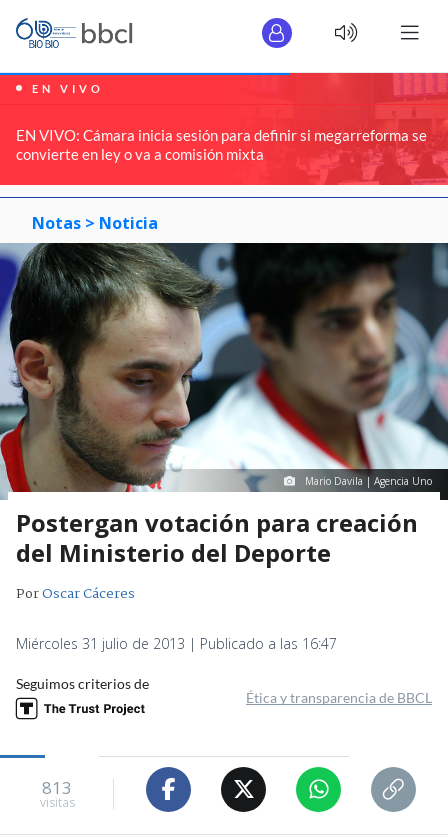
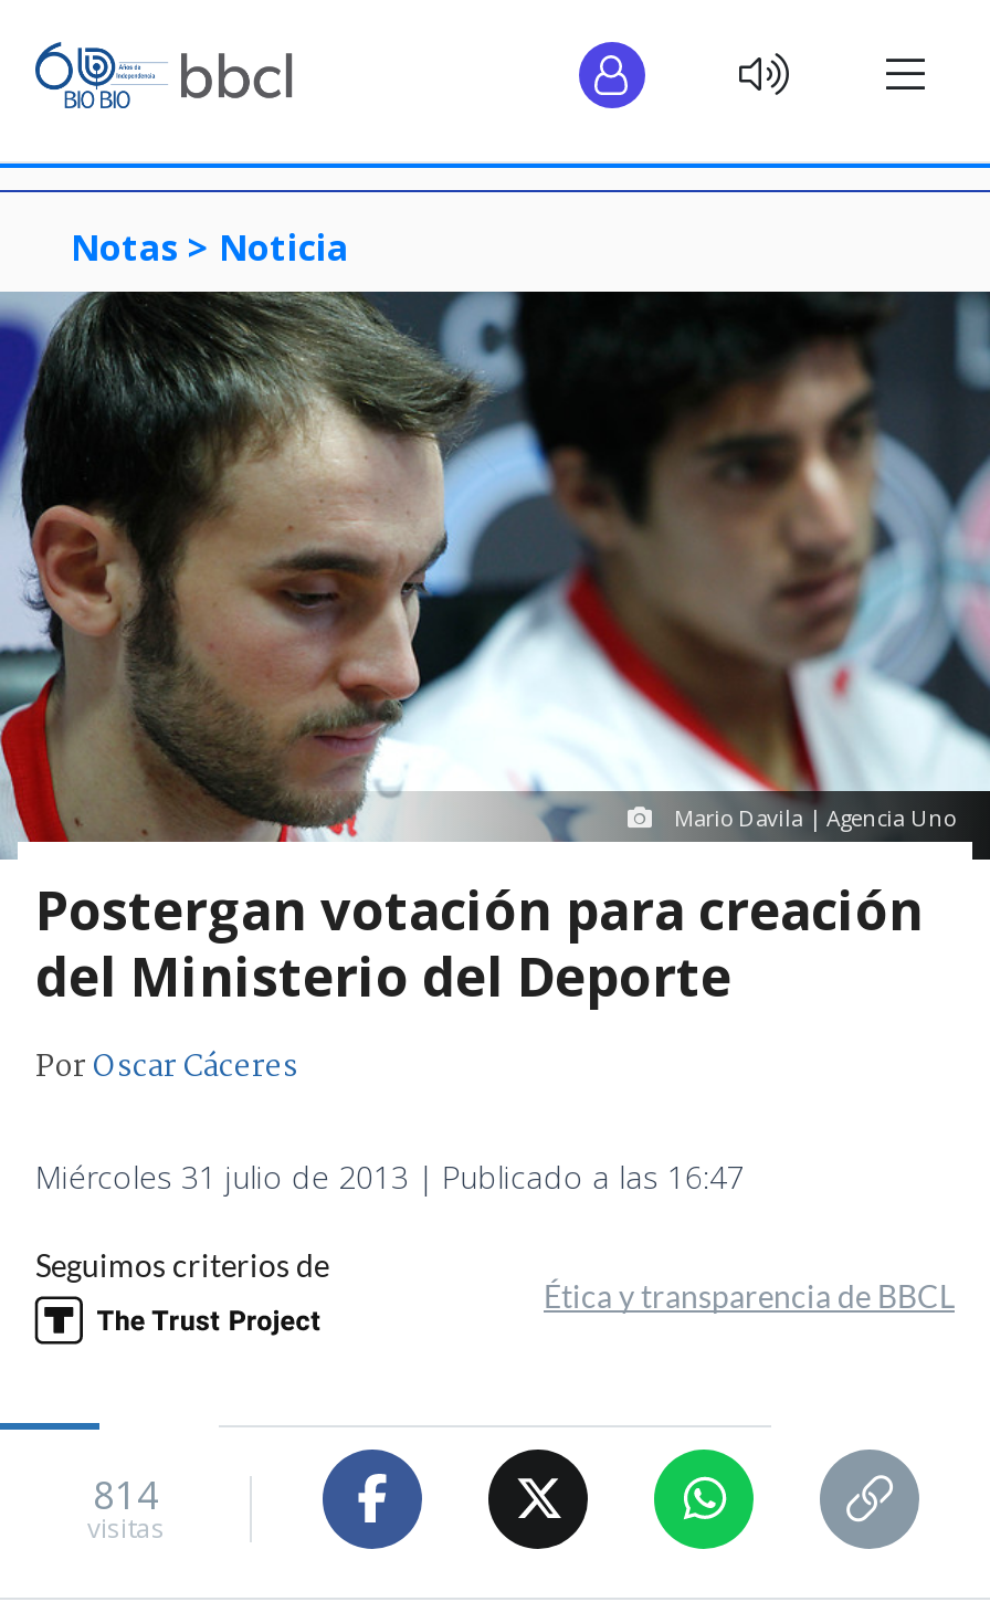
[3,72,445,187] [image] | EN VIVO | EN VIVO: Cámara inicia sesión para definir si megarreforma se | convierte en ley o va a comisión mixta -> none
[42,776,72,799] 813 -> [93,1470,159,1521] 814

